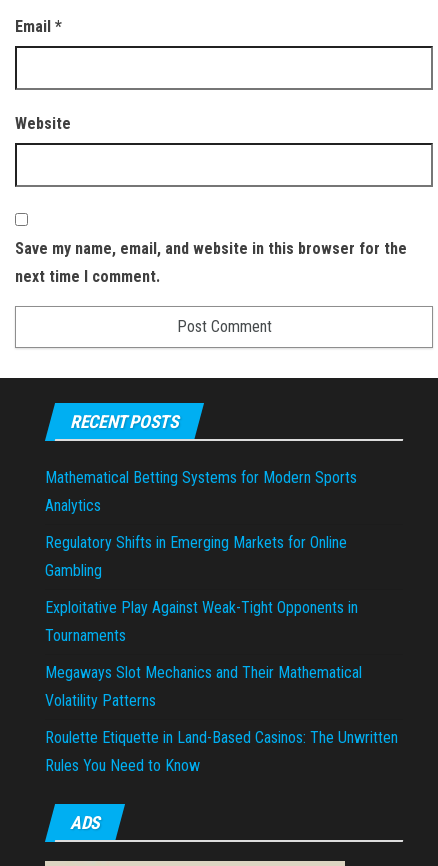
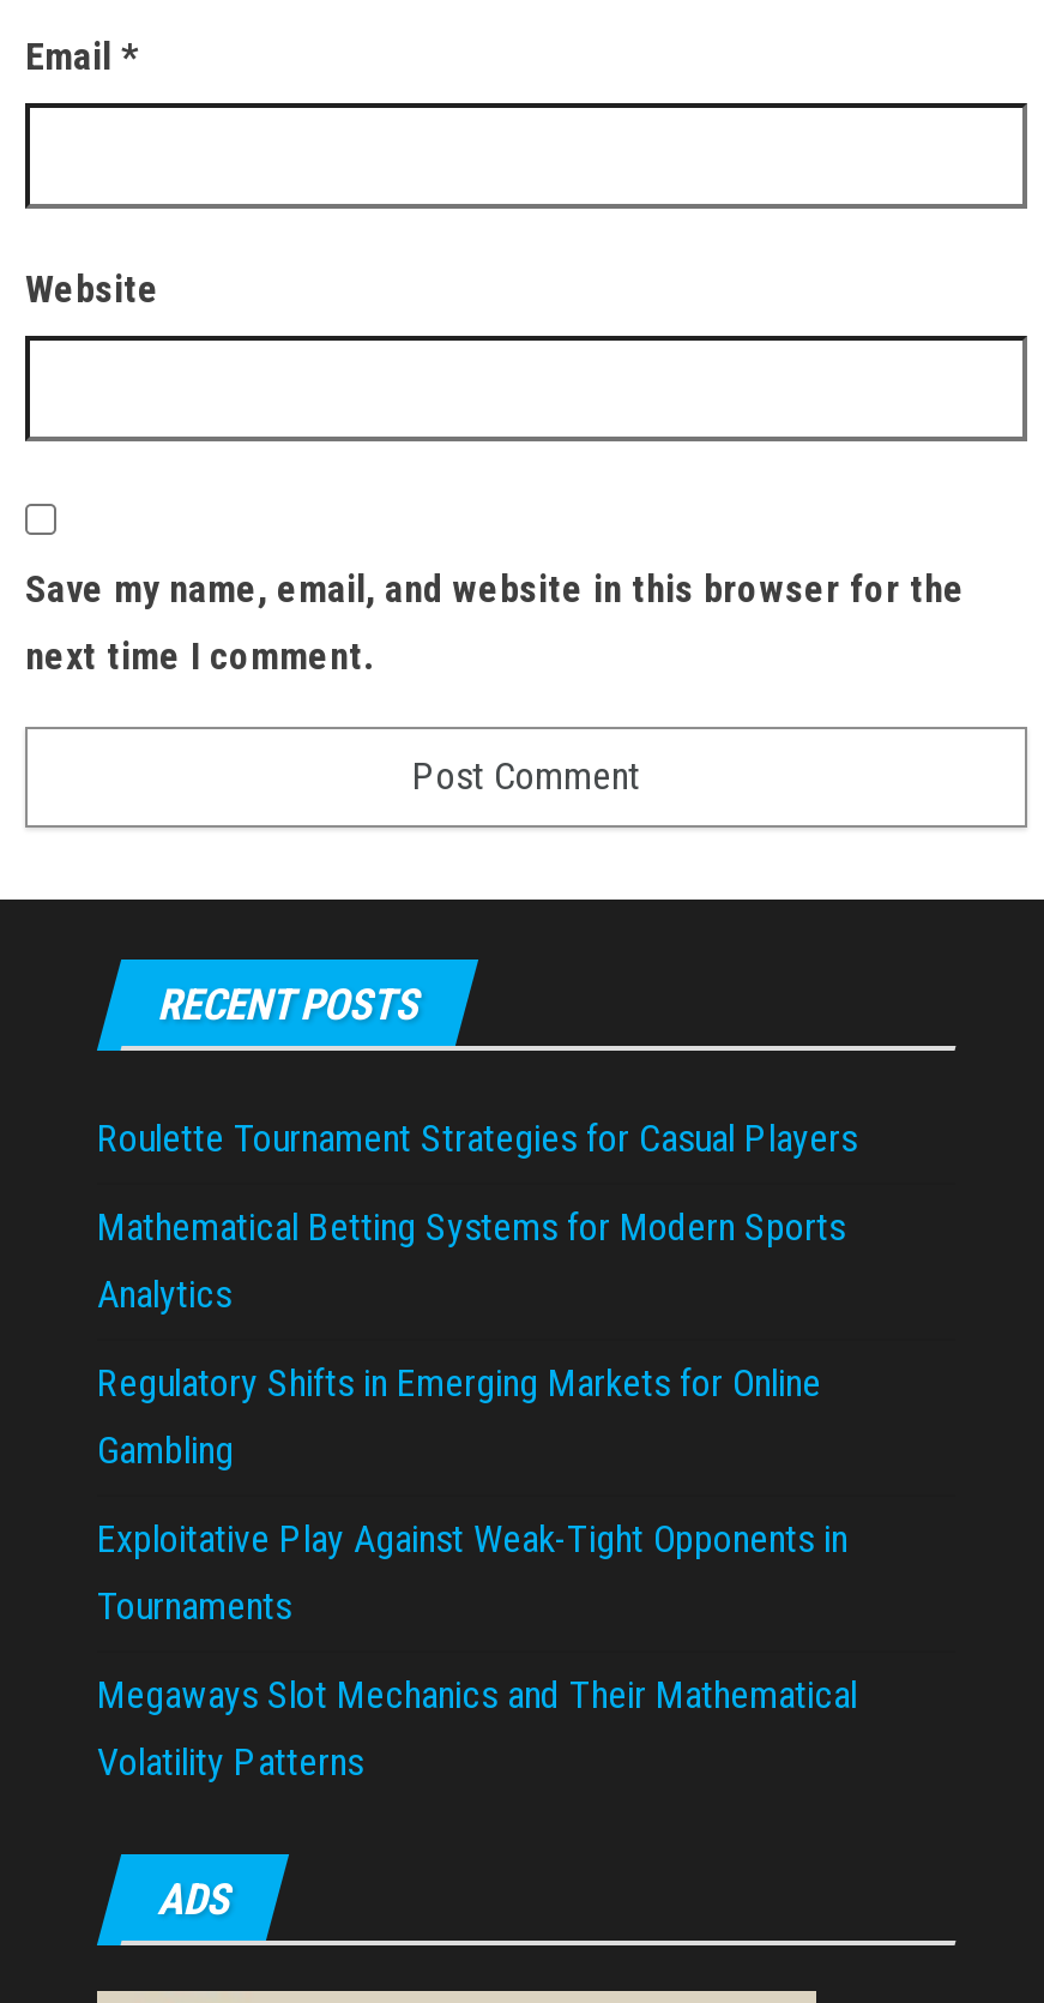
none -> [97,1116,857,1162] Roulette Tournament Strategies for Casual Players
moved [45,468,362,710] -> [97,1205,857,1785]: Mathematical Betting Systems for Modern Sports | Analytics | Regulatory Shifts in Emerging Markets for Online | Gambling | Exploitative Play Against Weak-Tight Opponents in | Tournaments | Megaways Slot Mechanics and Their Mathematical | Volatility Patterns
[45,728,398,775] Roulette Etiquette in Land-Based Casinos: The Unwritten | Rules You Need to Know -> none

